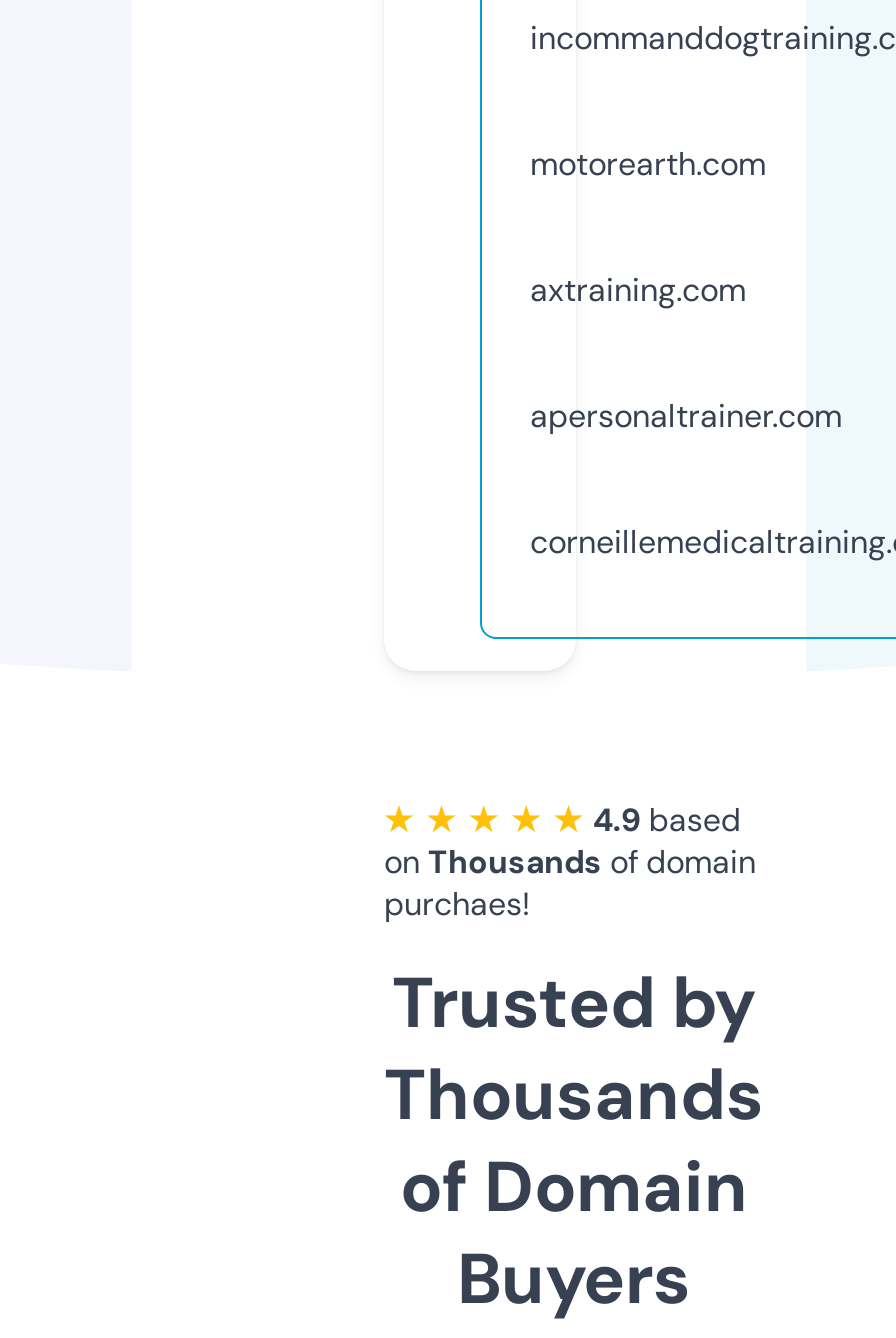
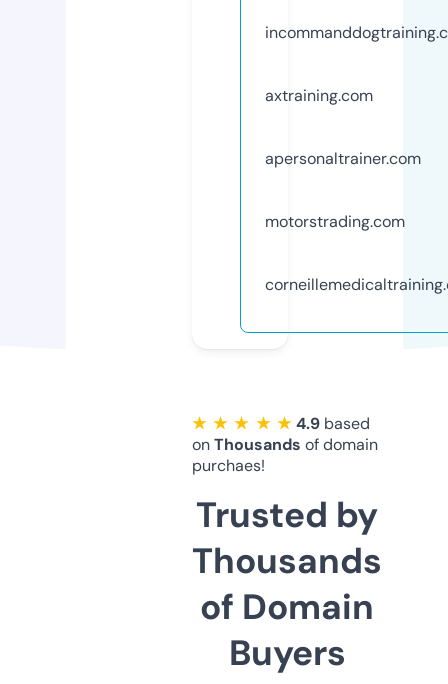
[530,143,766,185] motorearth.com -> none
moved [530,269,842,437] -> [265,85,421,169]: axtraining.com | apersonaltrainer.com
none -> [265,211,405,232] motorstrading.com

